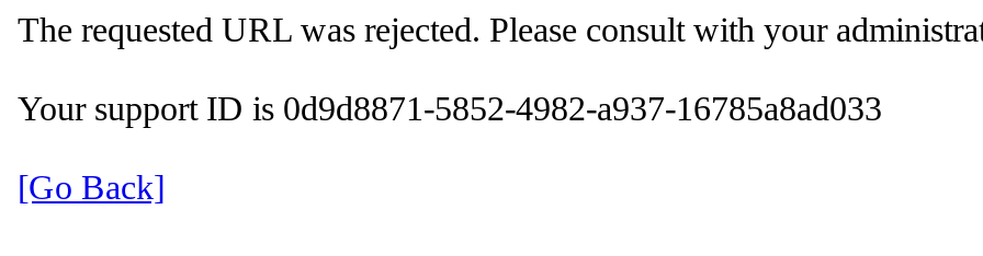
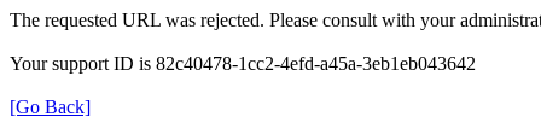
[18,90,882,127] Your support ID is 0d9d8871-5852-4982-a937-16785a8ad033 -> [10,53,476,74] Your support ID is 82c40478-1cc2-4efd-a45a-3eb1eb043642

